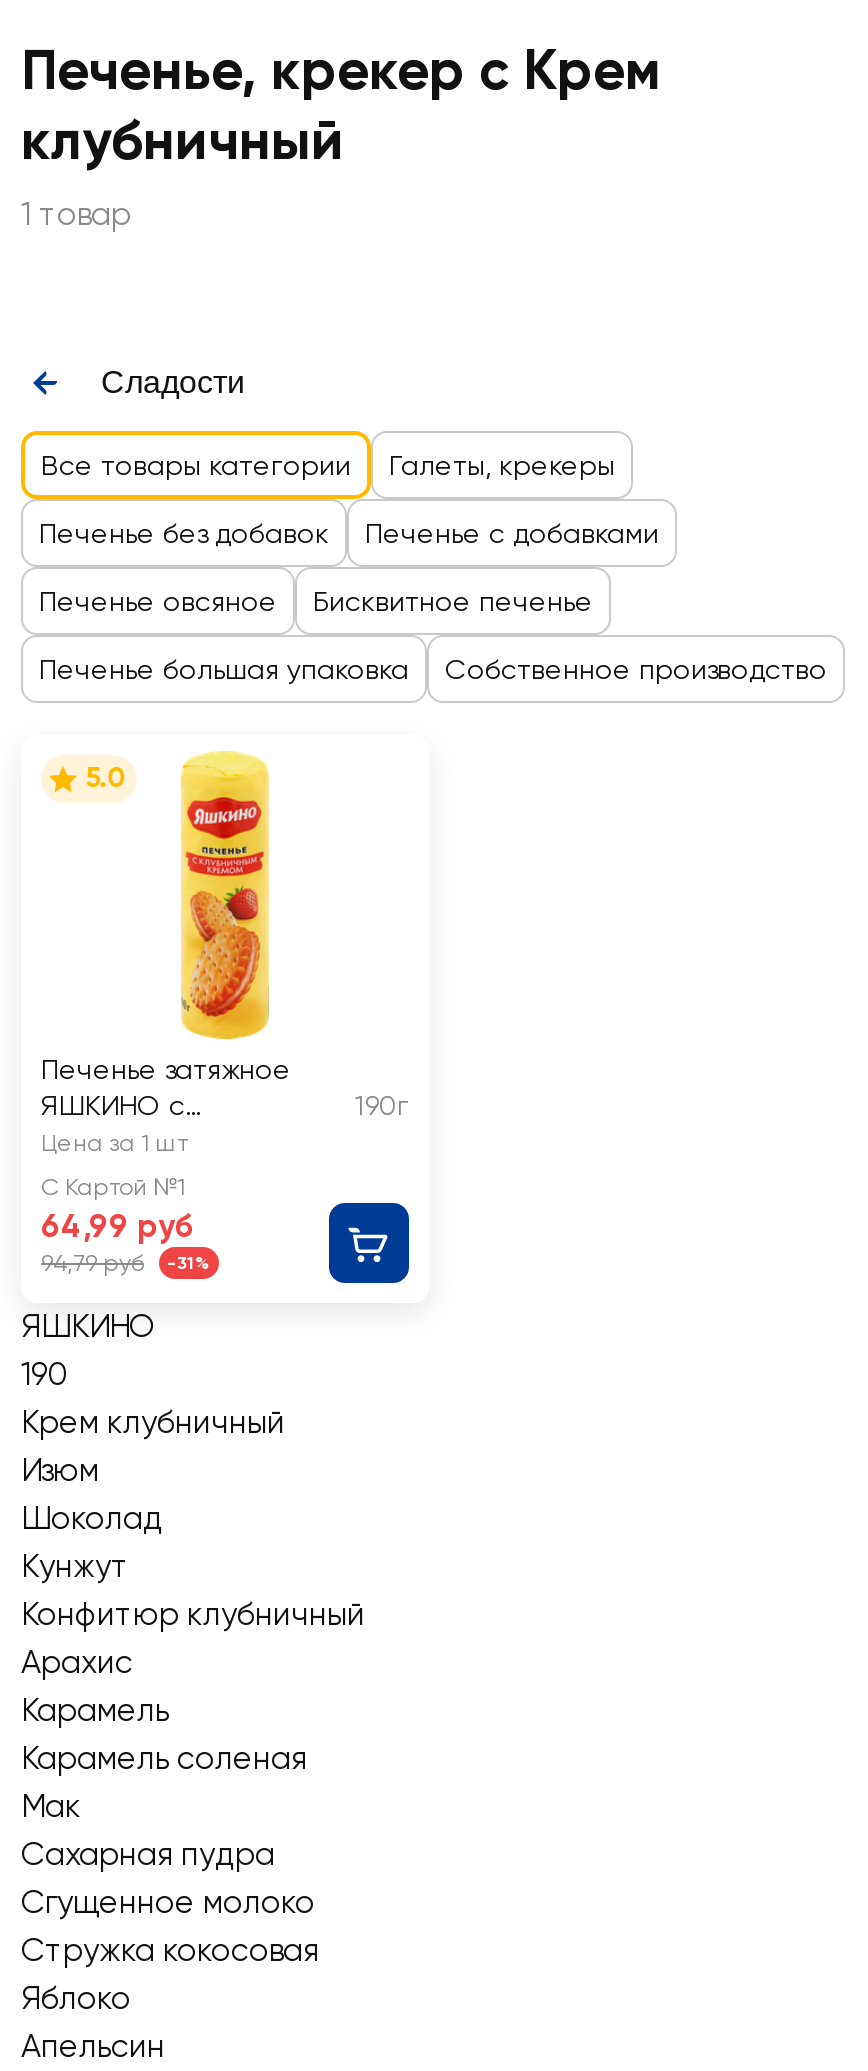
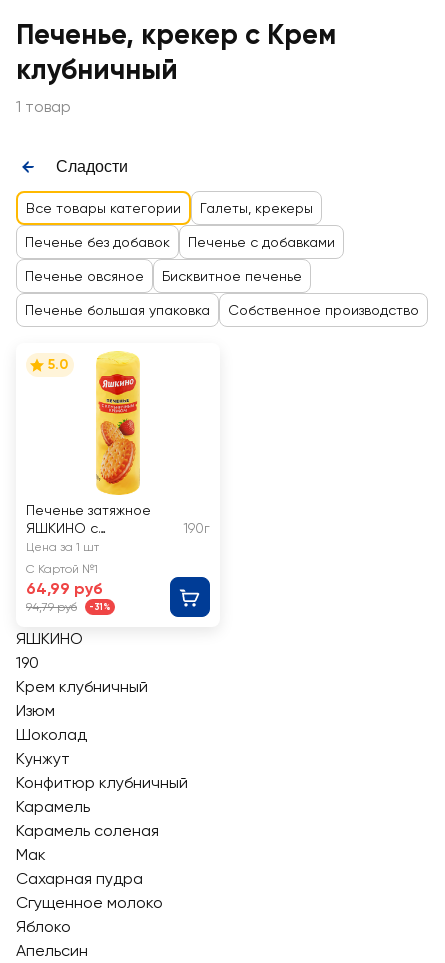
[21,1643,133,1681] Арахис -> none
[21,1931,319,1969] Стружка кокосовая -> none

